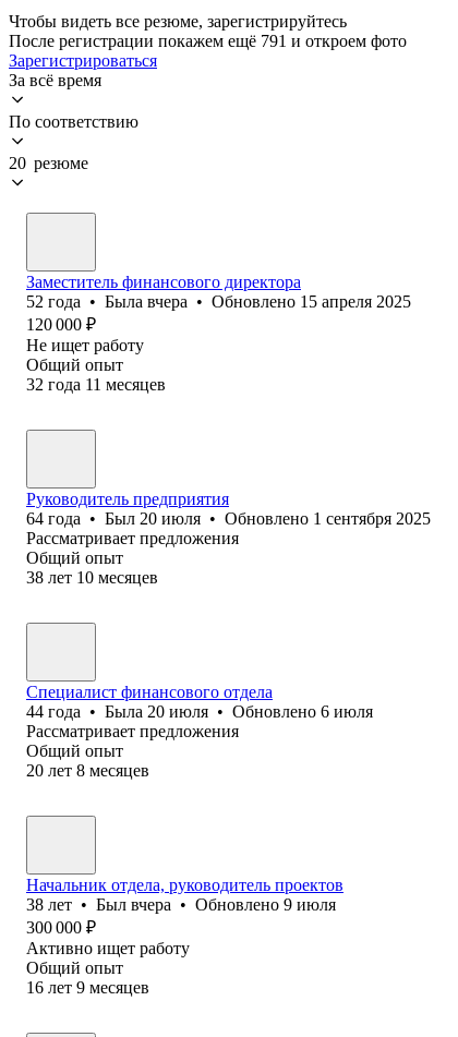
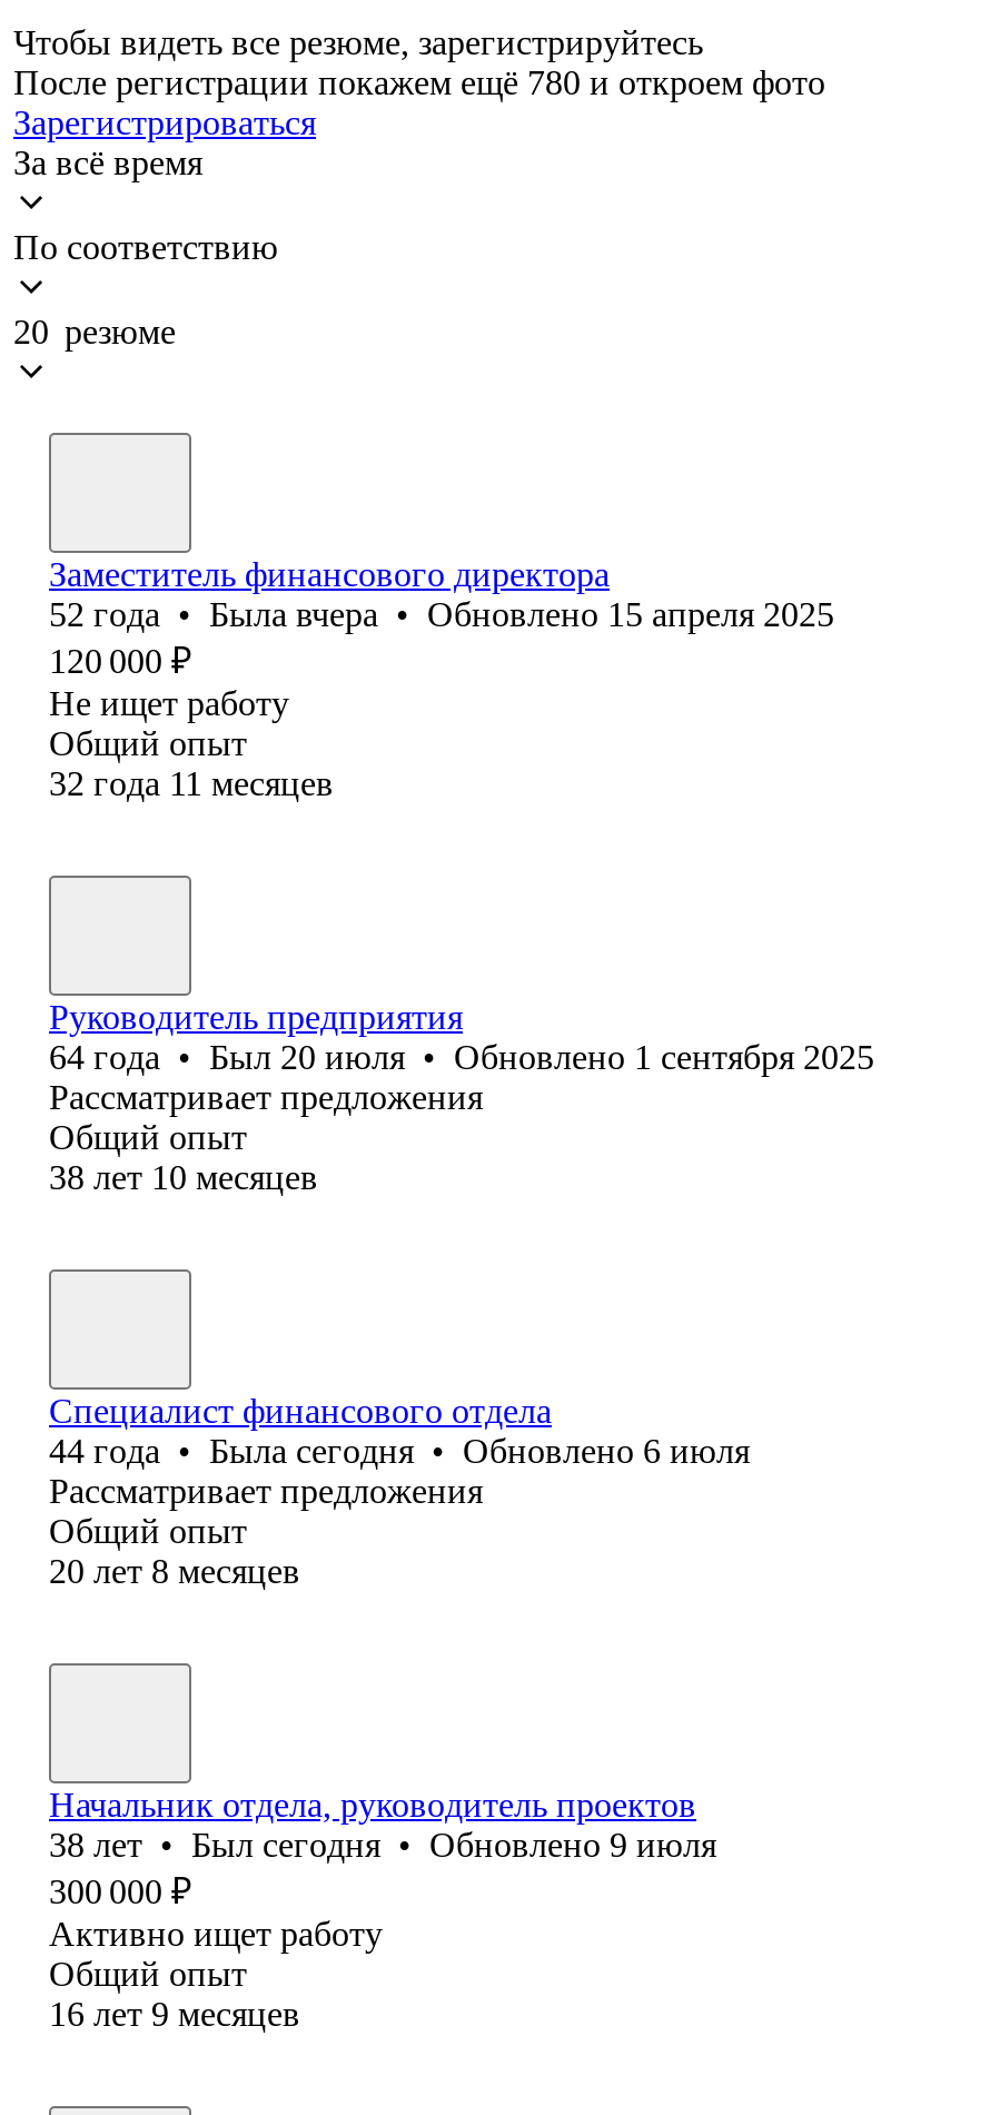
[9,32,407,50] После регистрации покажем ещё 791 и откроем фото -> [13,63,825,101] После регистрации покажем ещё 780 и откроем фото
[26,702,373,721] 44 года • Была 20 июля • Обновлено 6 июля -> [49,1432,750,1469] 44 года • Была сегодня • Обновлено 6 июля
[26,895,336,914] 38 лет • Был вчера • Обновлено 9 июля -> [49,1826,716,1863] 38 лет • Был сегодня • Обновлено 9 июля

